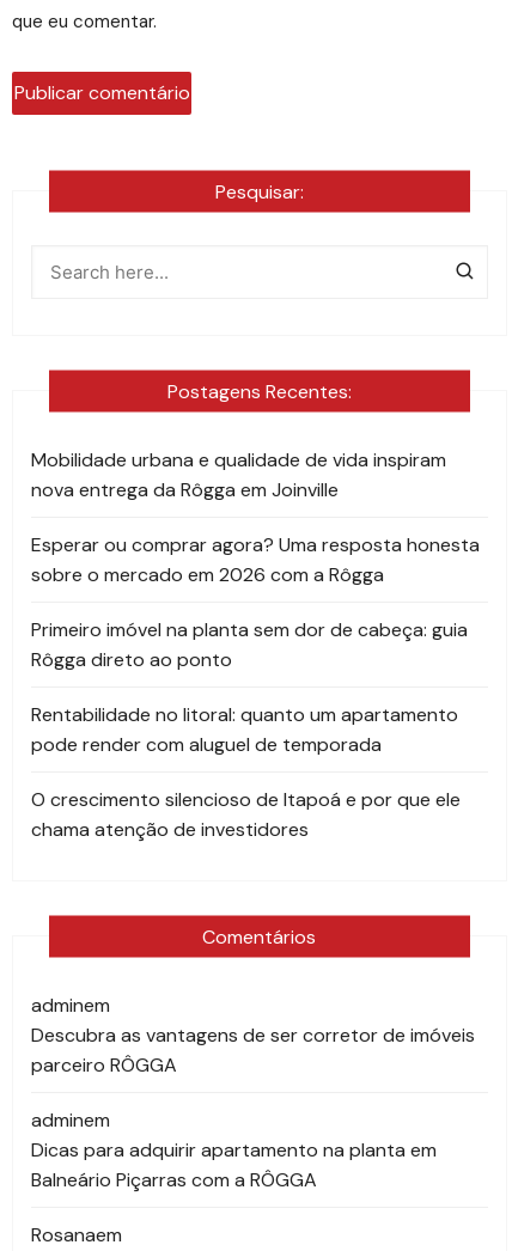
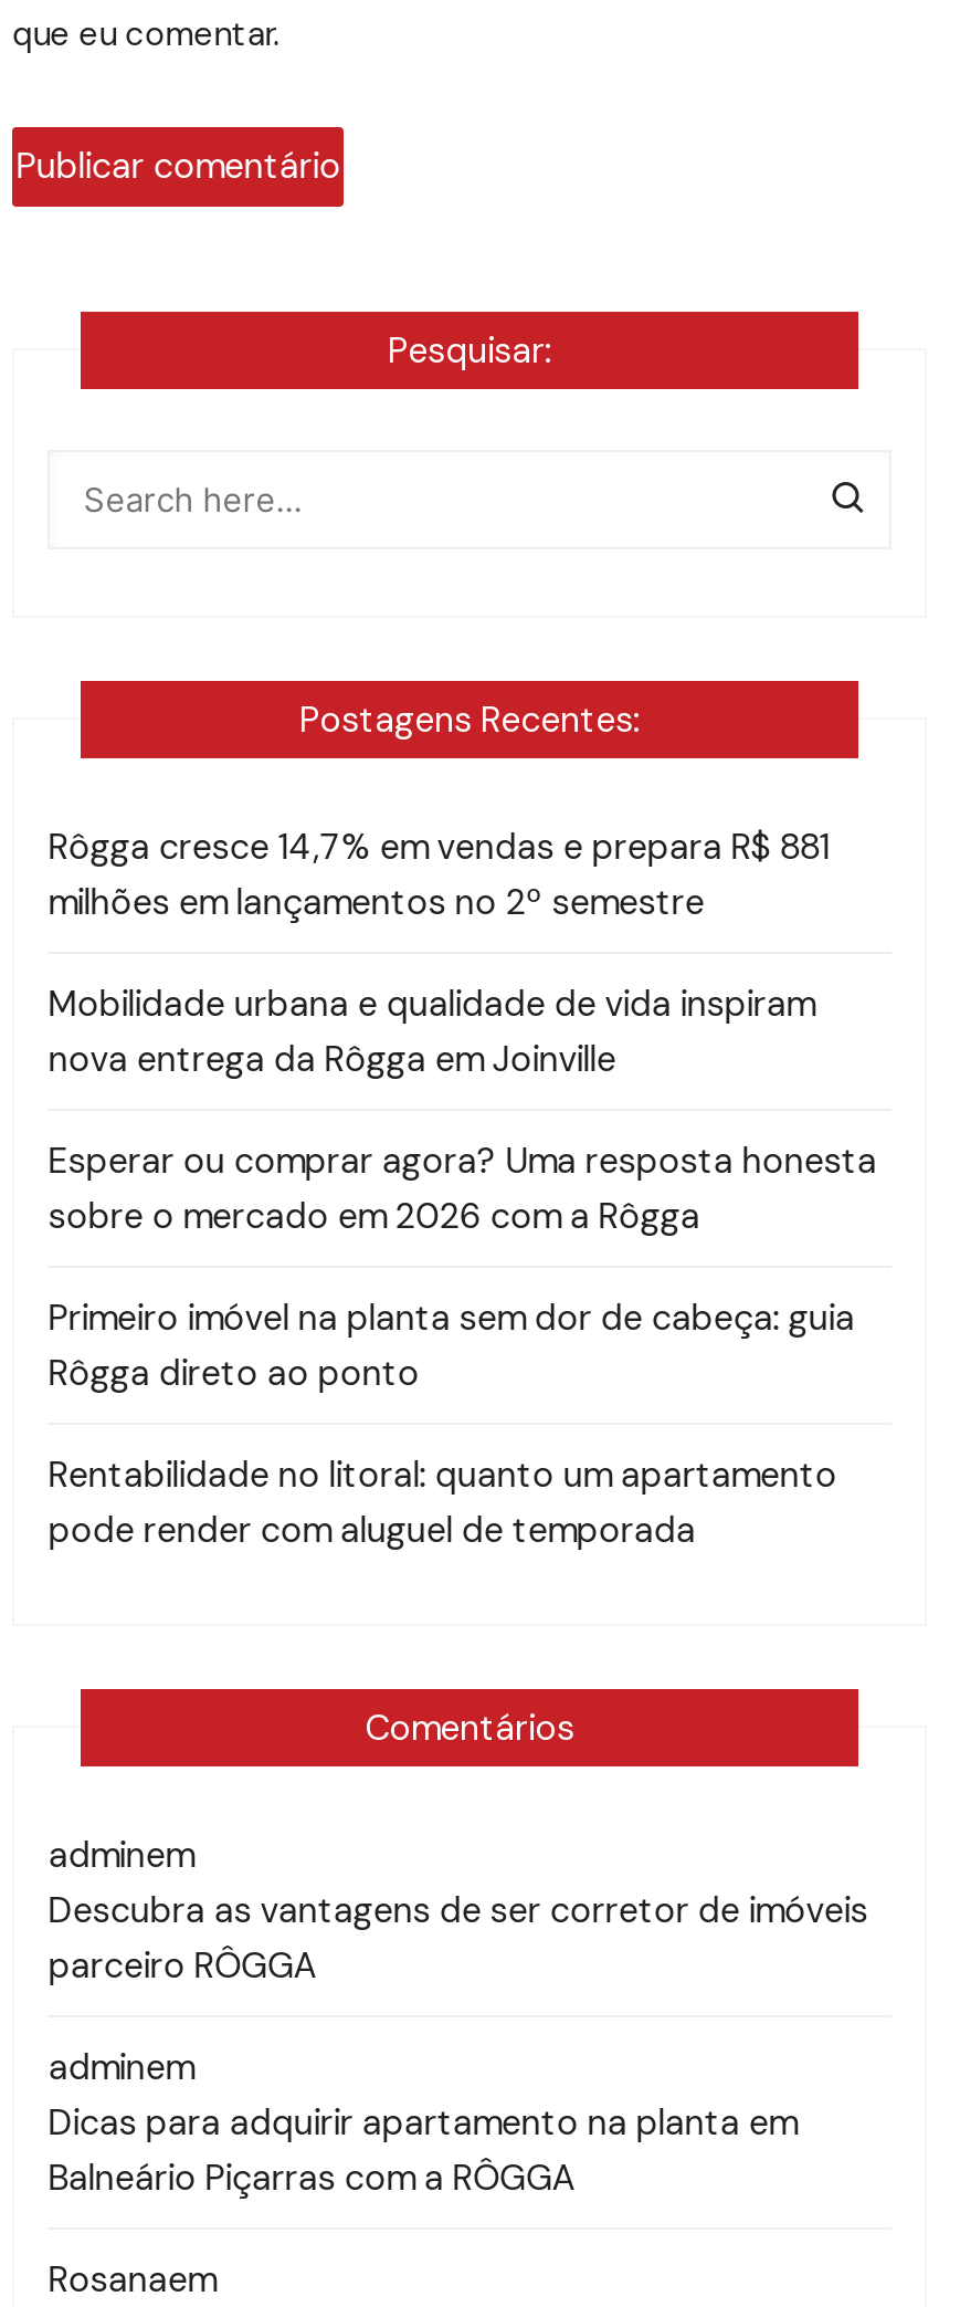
none -> [48,822,830,924] Rôgga cresce 14,7% em vendas e prepara R$ 881 | milhões em lançamentos no 2º semestre
moved [31,448,480,758] -> [48,979,876,1552]: Mobilidade urbana e qualidade de vida inspiram | nova entrega da Rôgga em Joinville | Esperar ou comprar agora? Uma resposta honesta | sobre o mercado em 2026 com a Rôgga | Primeiro imóvel na planta sem dor de cabeça: guia | Rôgga direto ao ponto | Rentabilidade no litoral: quanto um apartamento | pode render com aluguel de temporada
[31,788,461,843] O crescimento silencioso de Itapoá e por que ele | chama atenção de investidores -> none

